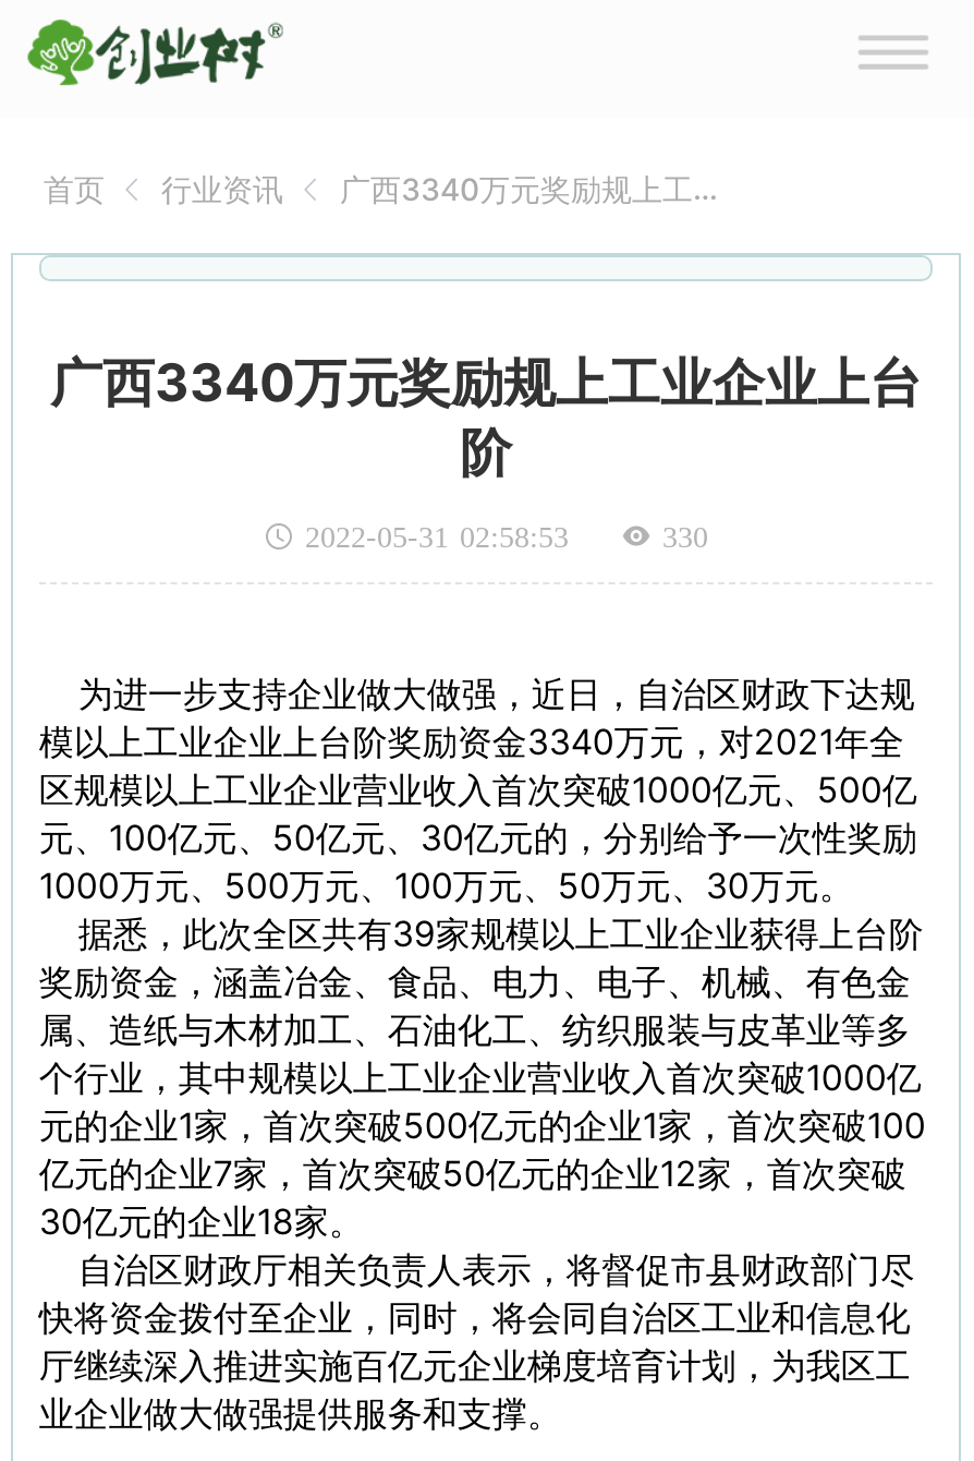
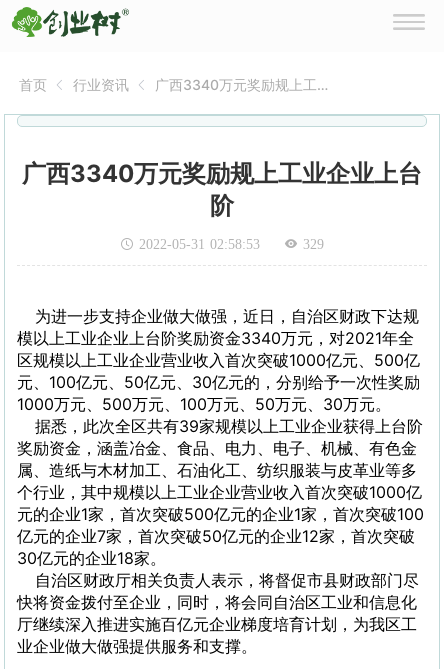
[662,522,708,552] 330 -> [303,237,324,251] 329

